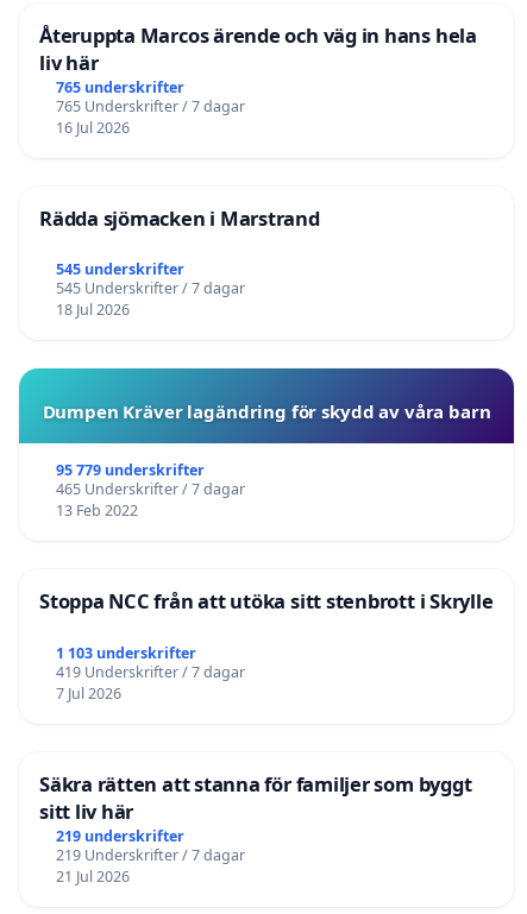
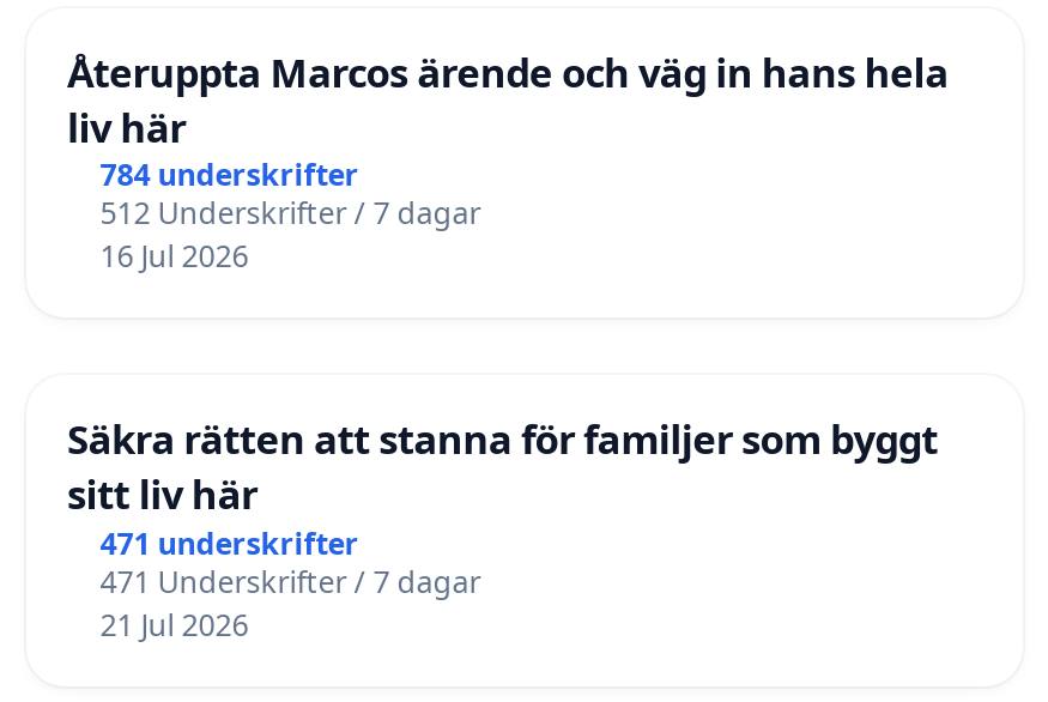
[56,77,184,97] 765 underskrifter -> [100,156,359,196] 784 underskrifter
[56,96,245,116] 765 Underskrifter / 7 dagar -> [100,194,481,235] 512 Underskrifter / 7 dagar
[39,204,320,320] Rädda sjömacken i Marstrand | 545 underskrifter | 545 Underskrifter / 7 dagar | 18 Jul 2026 -> none
[39,400,493,704] Dumpen Kräver lagändring för skydd av våra barn | 95 779 underskrifter | 465 Underskrifter / 7 dagar | 13 Feb 2022 | Stoppa NCC från att utöka sitt stenbrott i Skrylle | 1 103 underskrifter | 419 Underskrifter / 7 dagar | 7 Jul 2026 -> none
[56,826,184,846] 219 underskrifter -> [100,524,359,565] 471 underskrifter
[56,845,245,865] 219 Underskrifter / 7 dagar -> [100,563,481,604] 471 Underskrifter / 7 dagar

